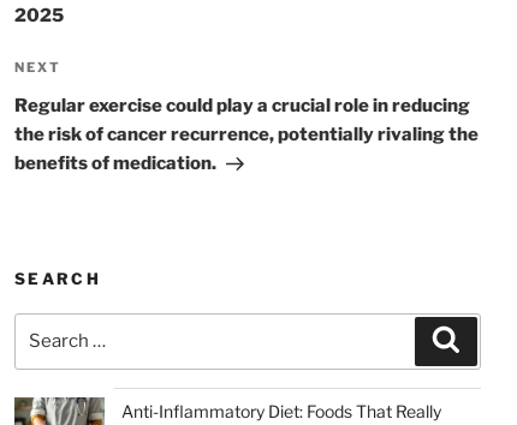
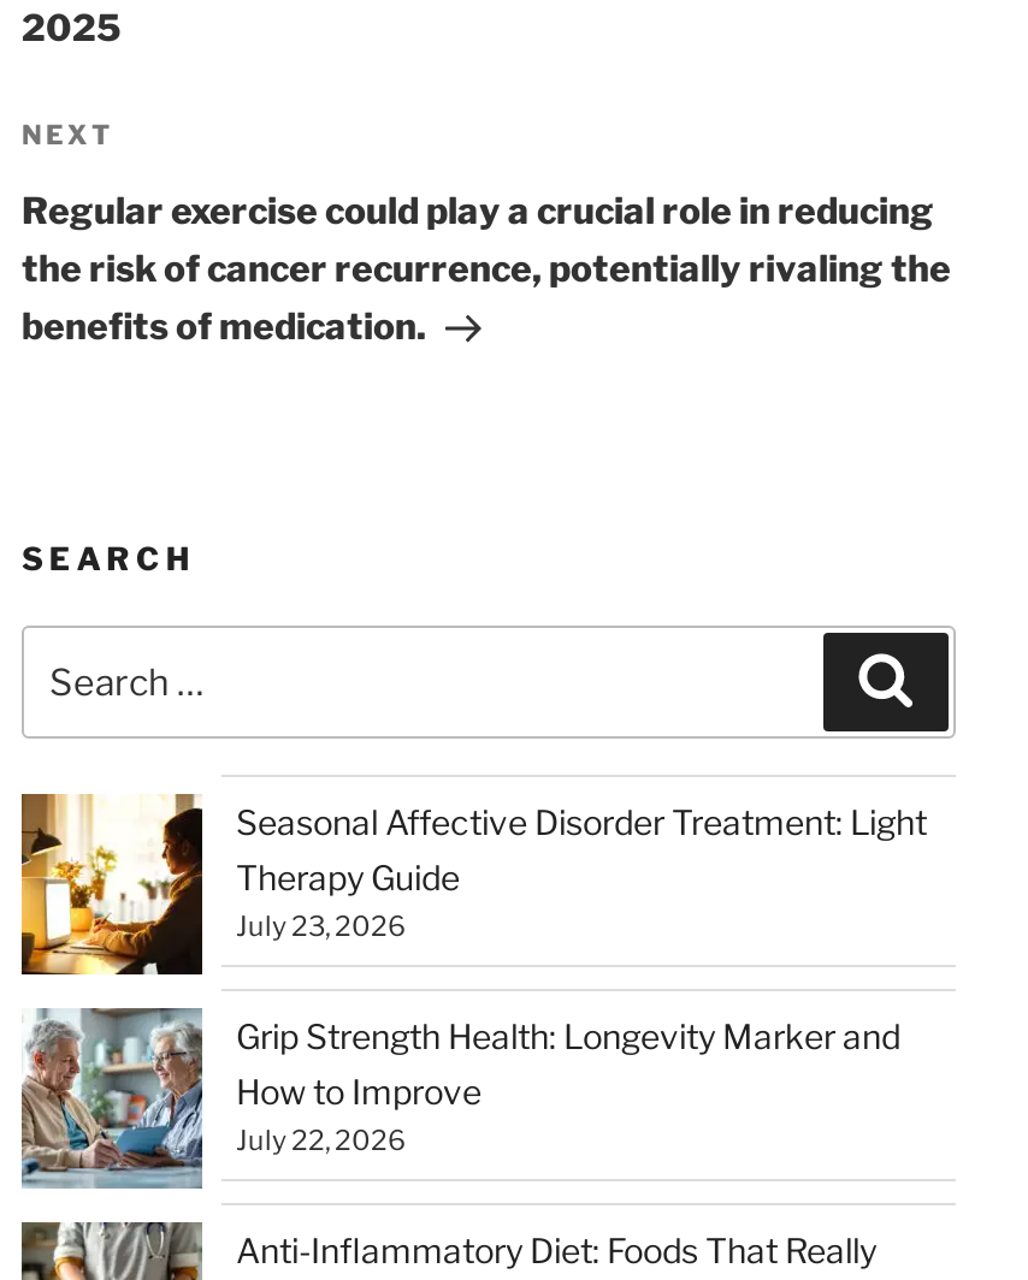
none -> [19,794,927,1159] [image] | Seasonal Affective Disorder Treatment: Light | Therapy Guide | July 23, 2026 | Grip Strength Health: Longevity Marker and | How to Improve | July 22, 2026
none -> [22,1006,202,1191] [image]

